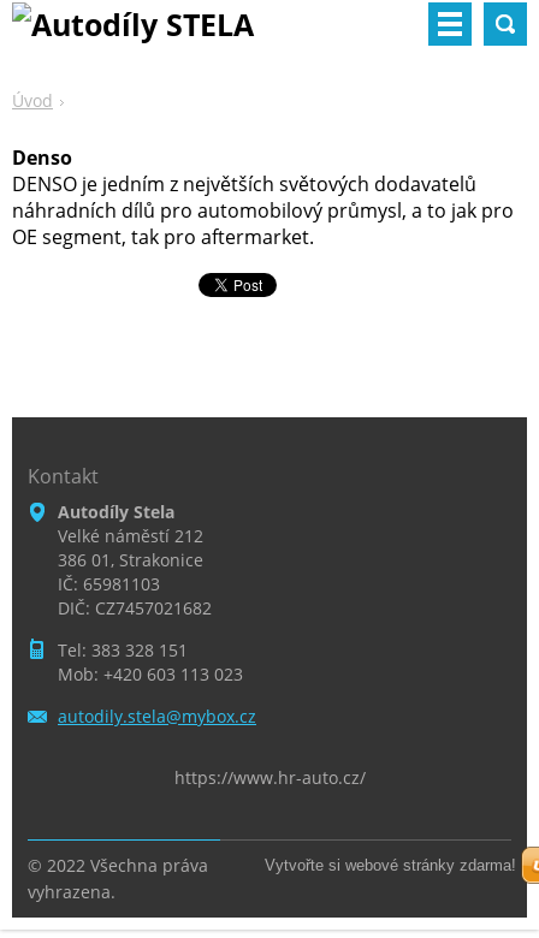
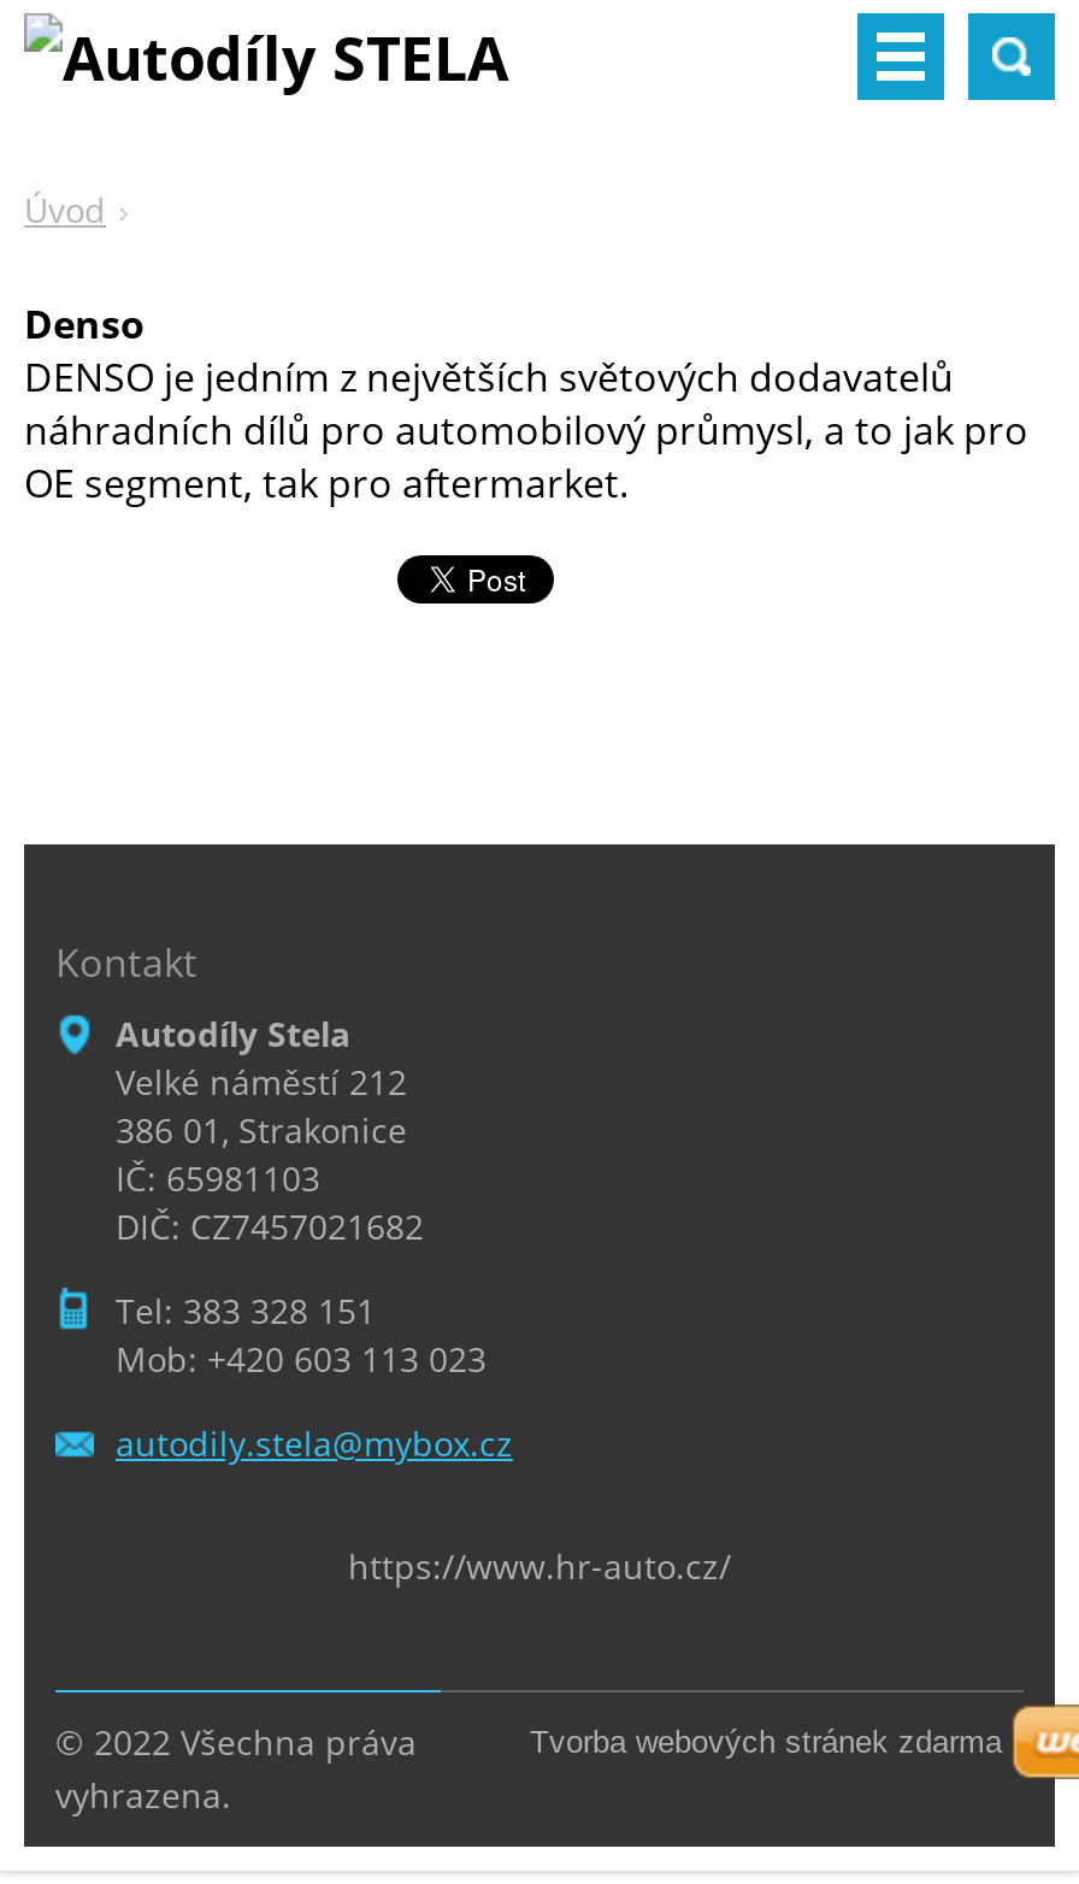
[265,856,516,874] Vytvořte si webové stránky zdarma! -> [530,1724,1002,1760] Tvorba webových stránek zdarma

